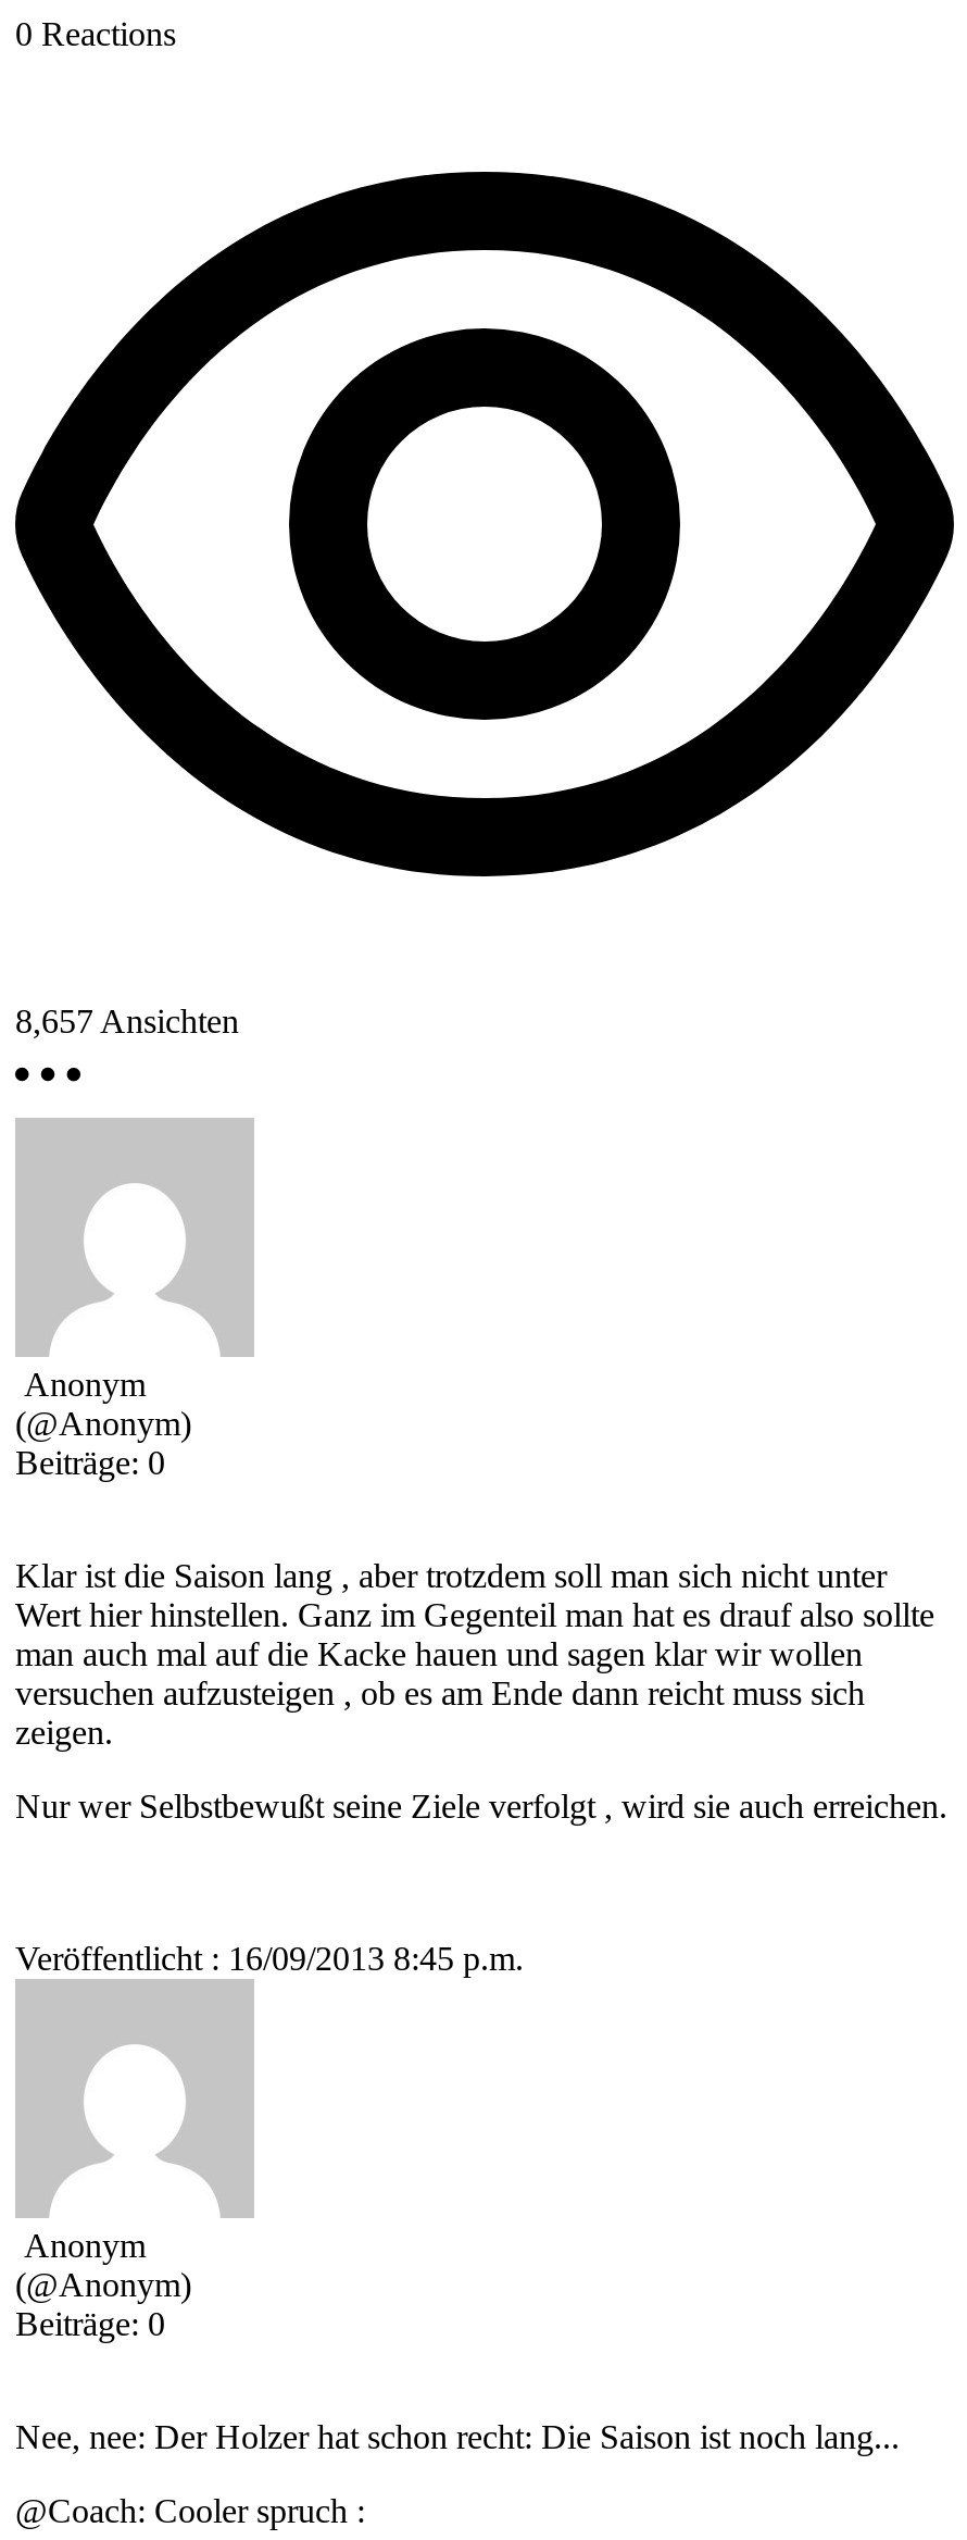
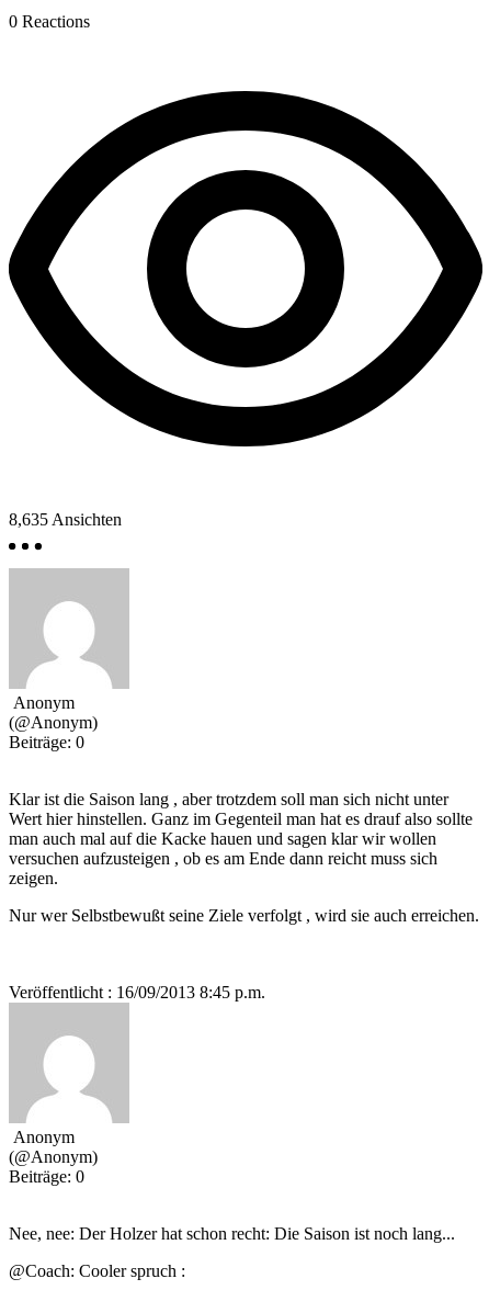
[15,1002,239,1039] 8,657 Ansichten -> [9,510,122,528] 8,635 Ansichten

